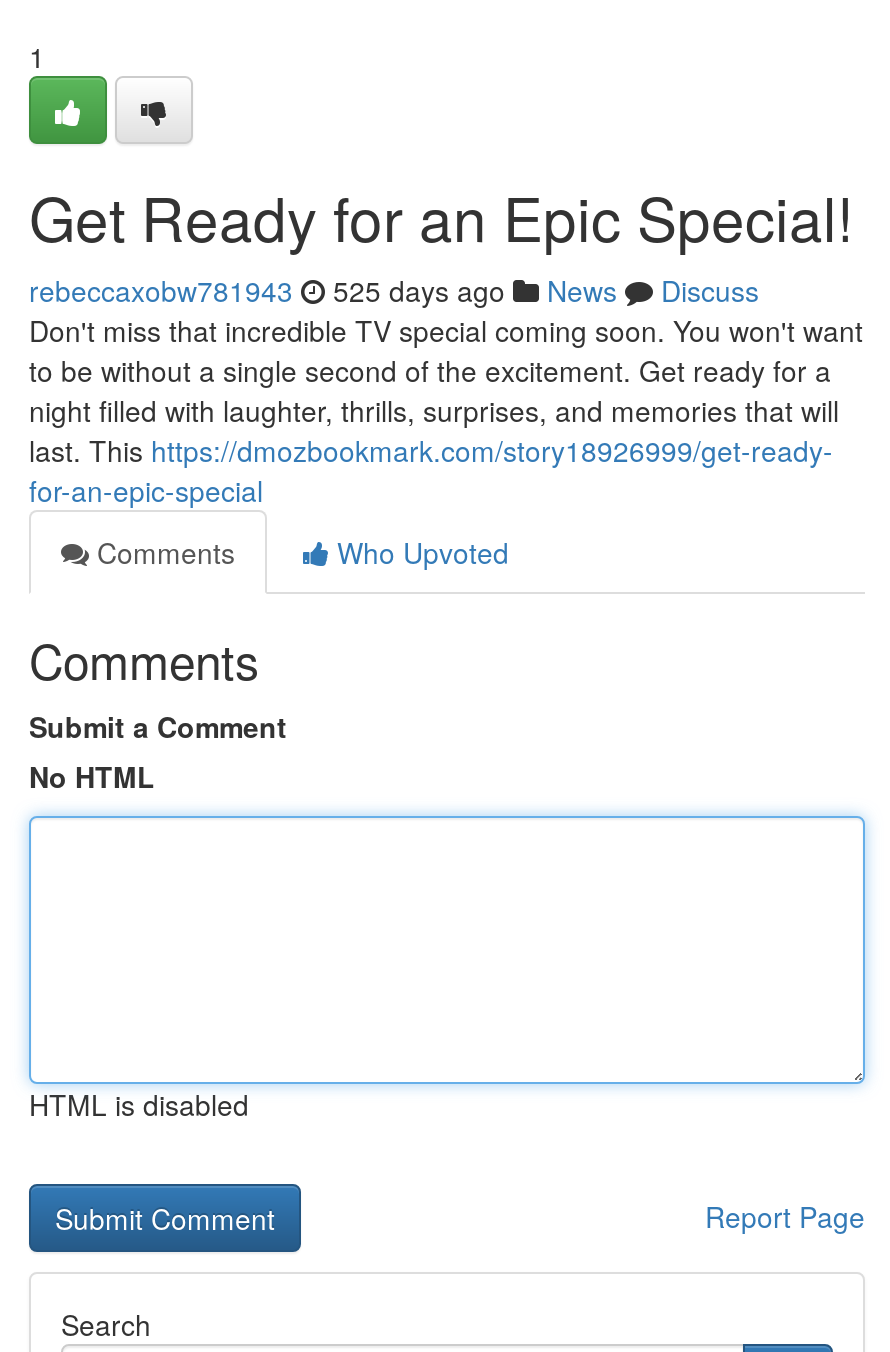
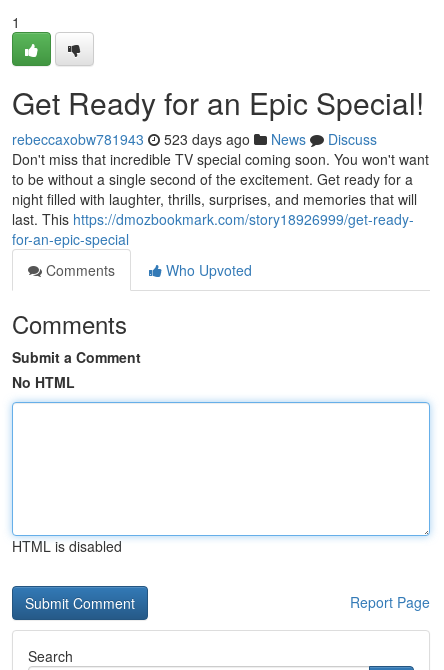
[29,270,759,310] rebeccaxobw781943 525 days ago News Discuss -> [12,129,377,149] rebeccaxobw781943 523 days ago News Discuss

